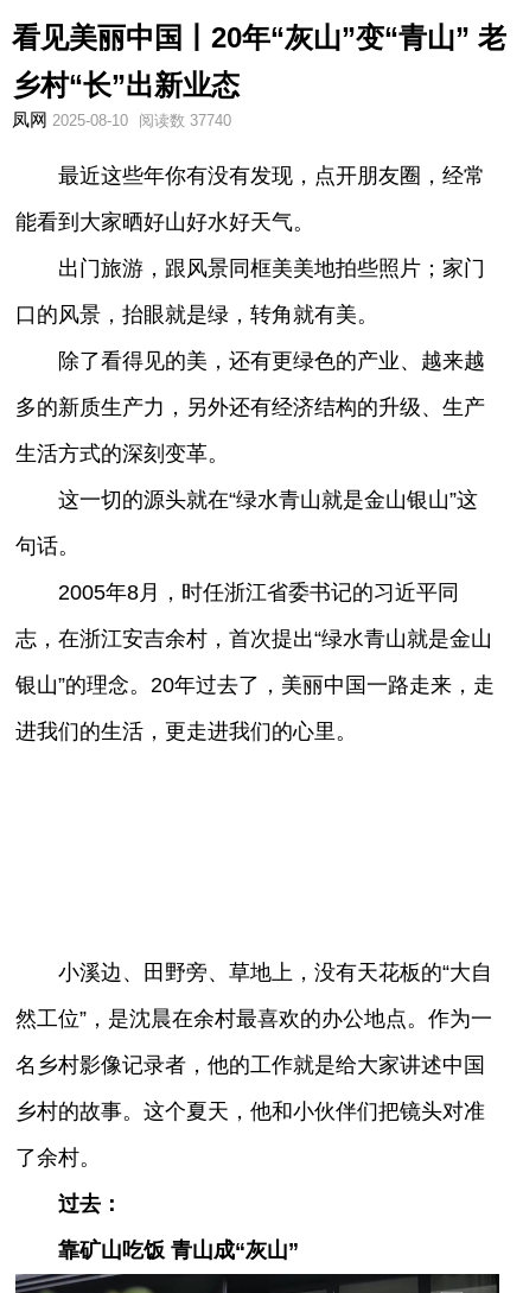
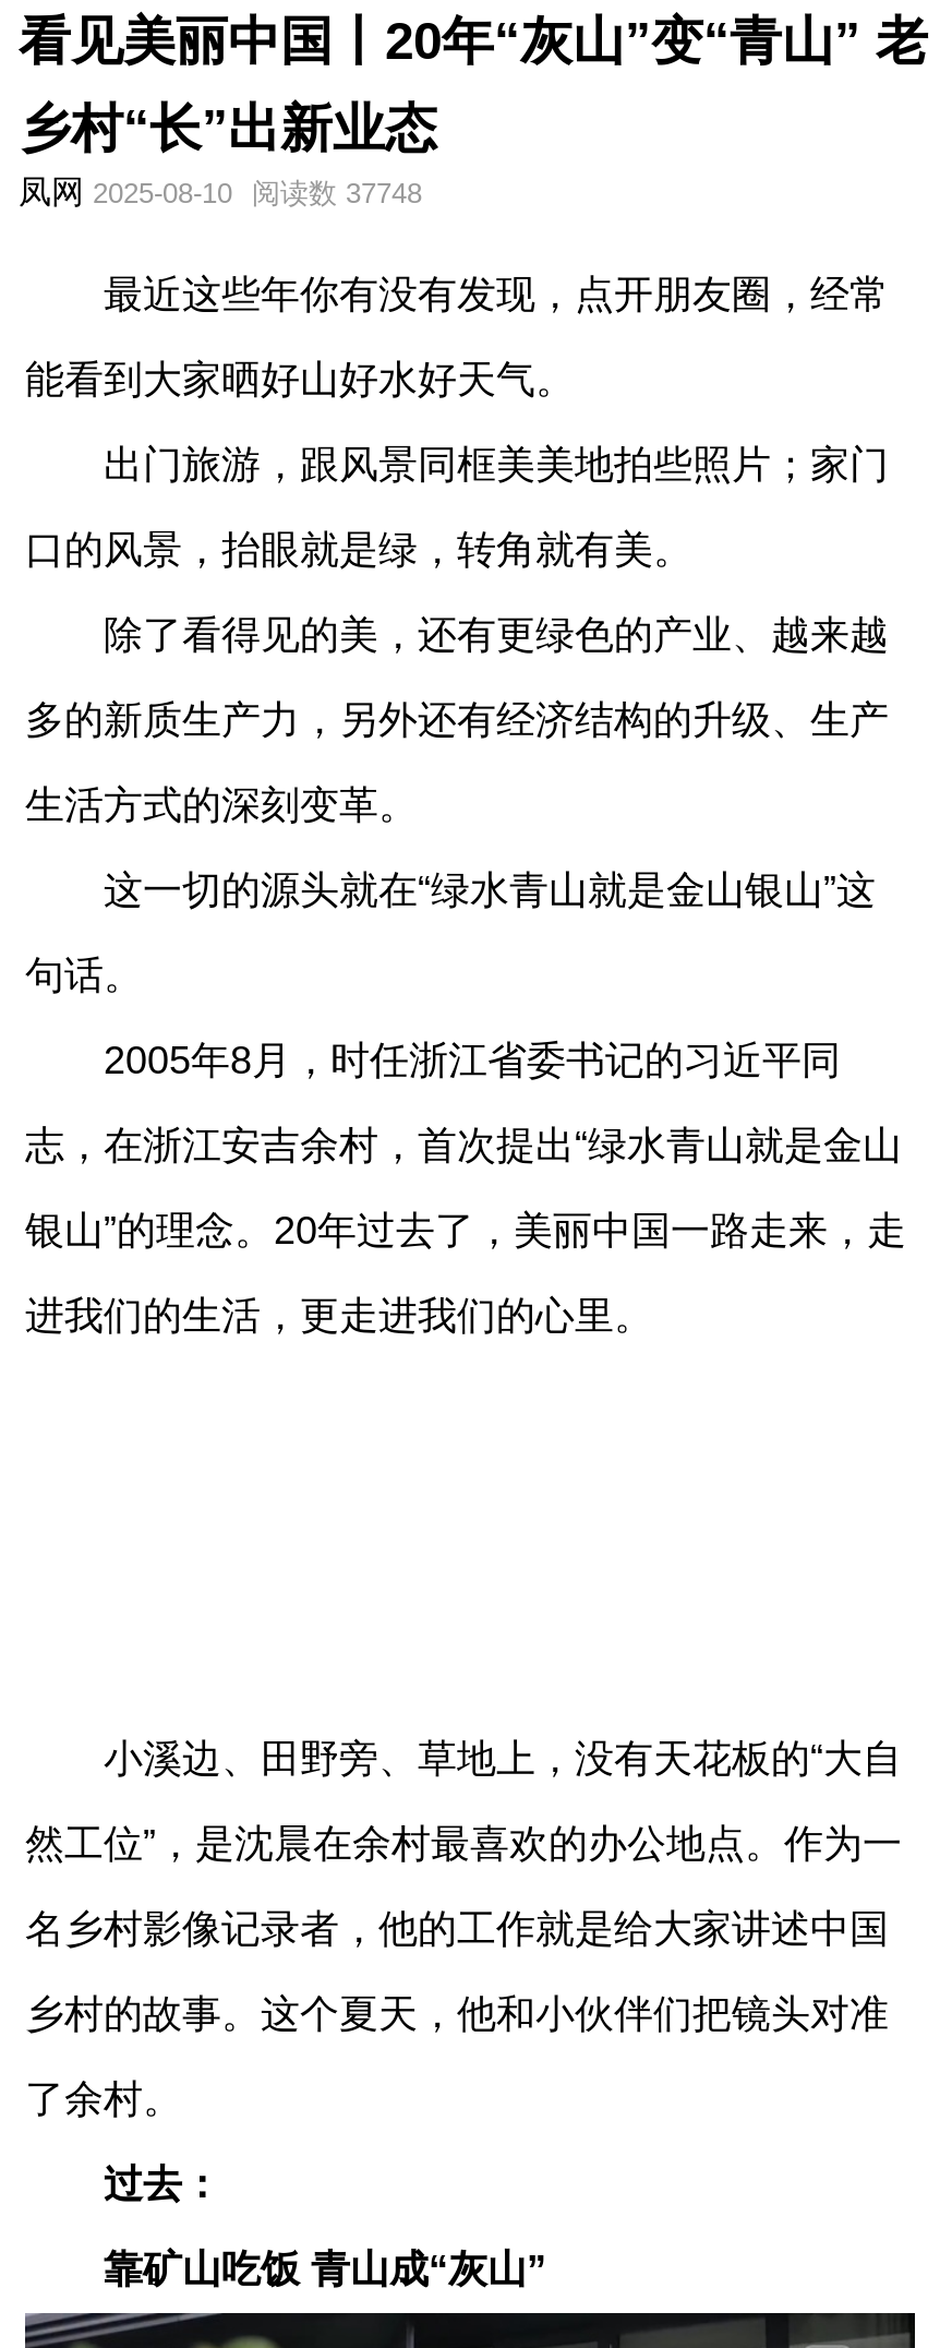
[12,109,231,129] 凤网 2025-08-10 阅读数 37740 -> [19,172,422,209] 凤网 2025-08-10 阅读数 37748

